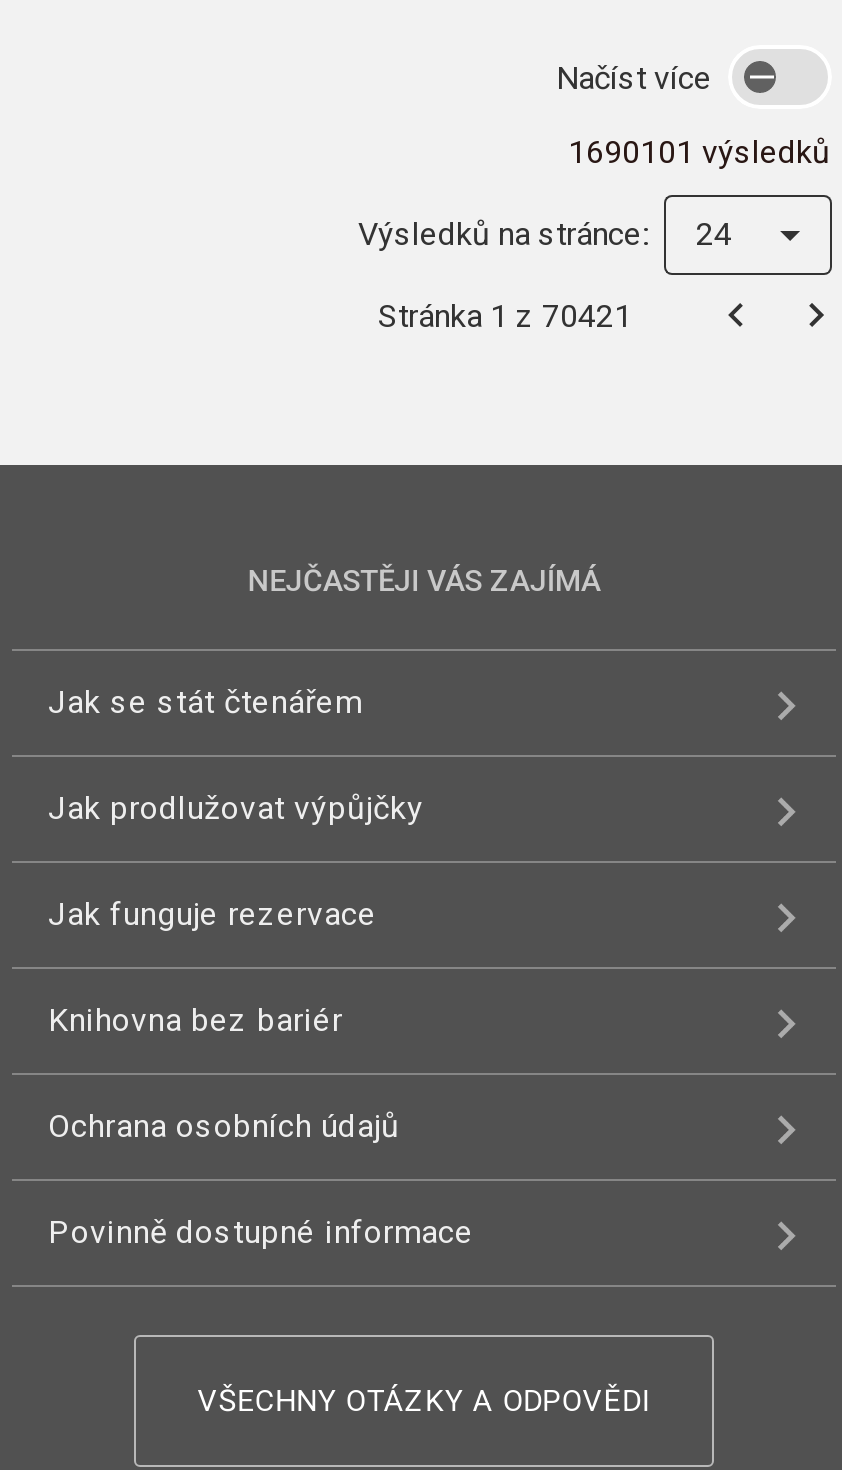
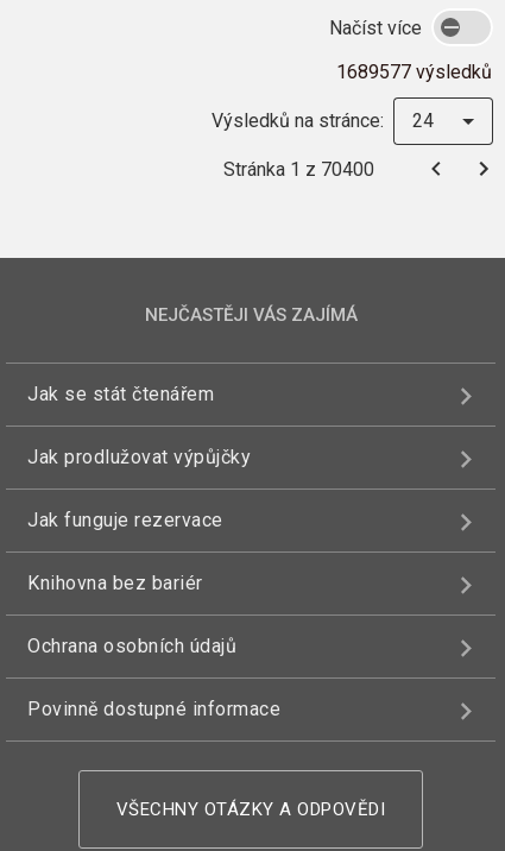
[568,133,830,171] 1690101 výsledků -> [336,61,492,83] 1689577 výsledků
[378,296,632,334] Stránka 1 z 70421 -> [223,157,374,180] Stránka 1 z 70400

